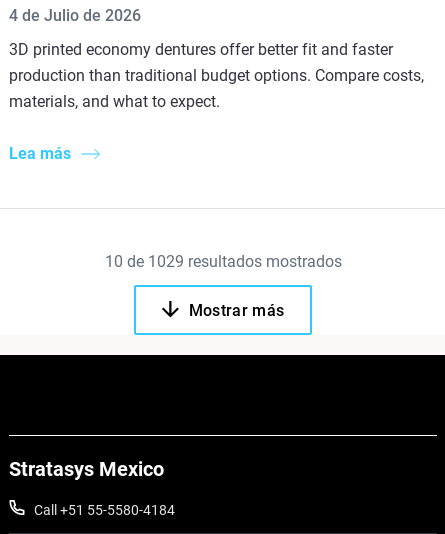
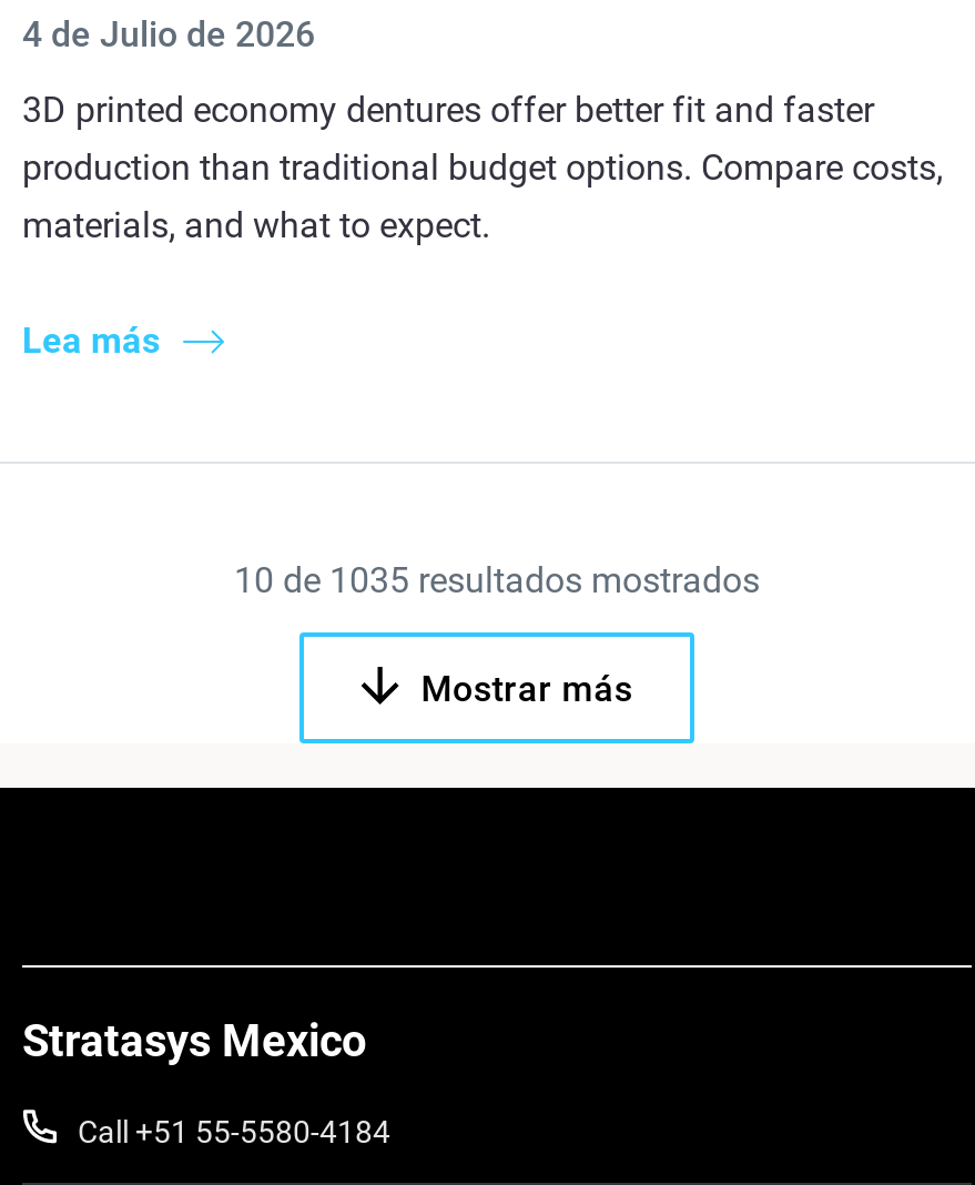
[104,252,341,271] 10 de 1029 resultados mostrados -> [234,559,760,601] 10 de 1035 resultados mostrados

